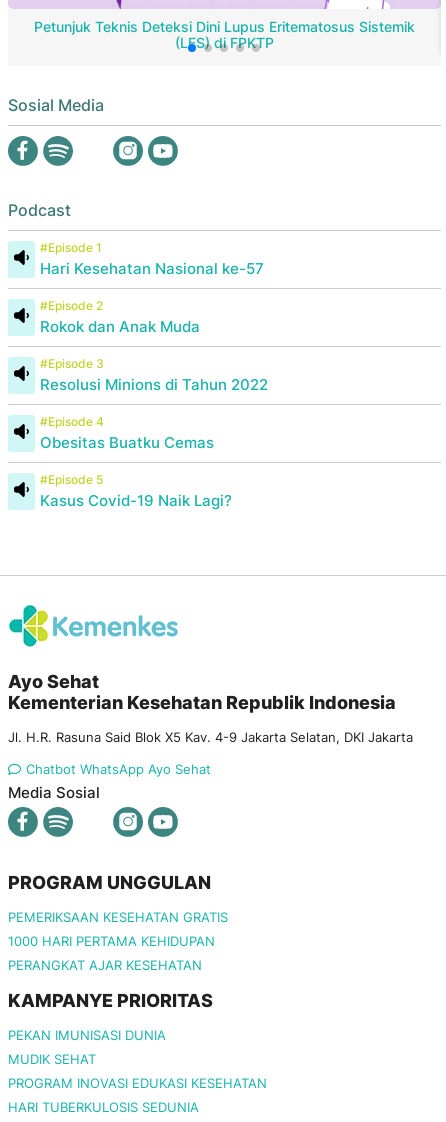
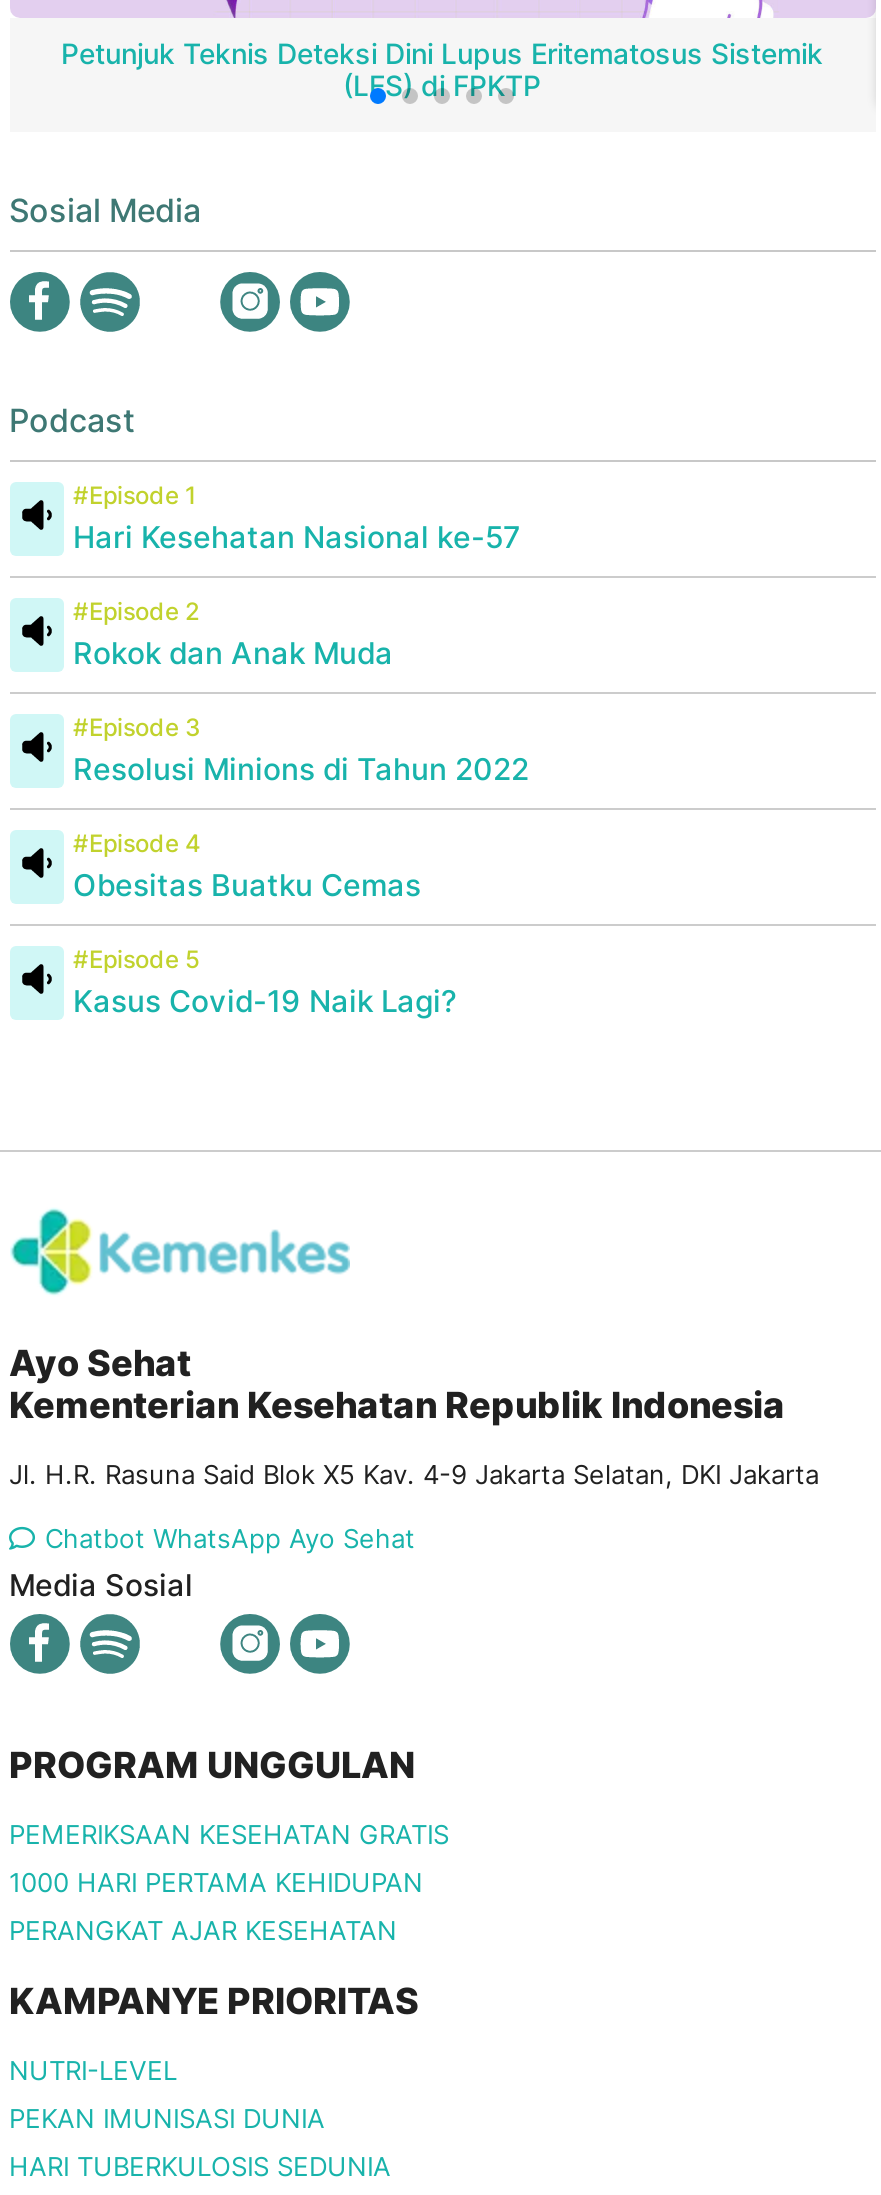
none -> [9,2054,177,2086] NUTRI-LEVEL
moved [7,1027,165,1043] -> [9,2102,325,2134]: PEKAN IMUNISASI DUNIA
[7,1051,266,1091] MUDIK SEHAT | PROGRAM INOVASI EDUKASI KESEHATAN -> none

